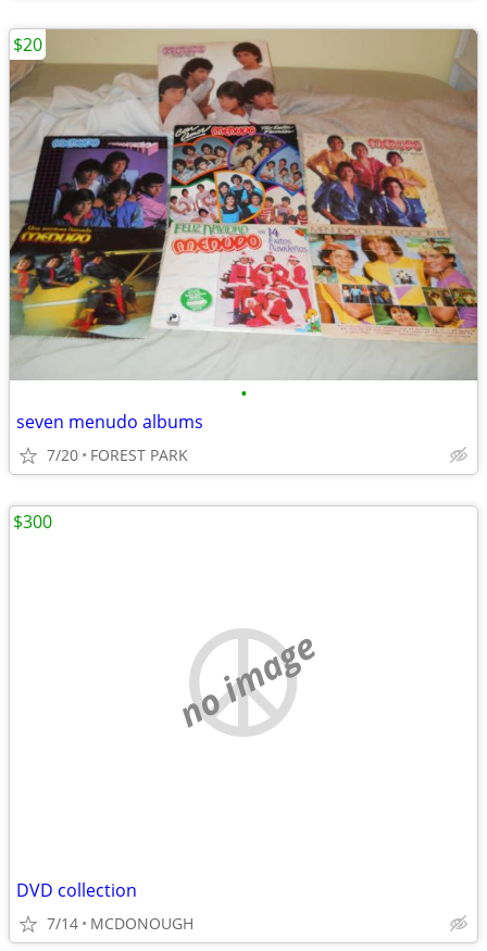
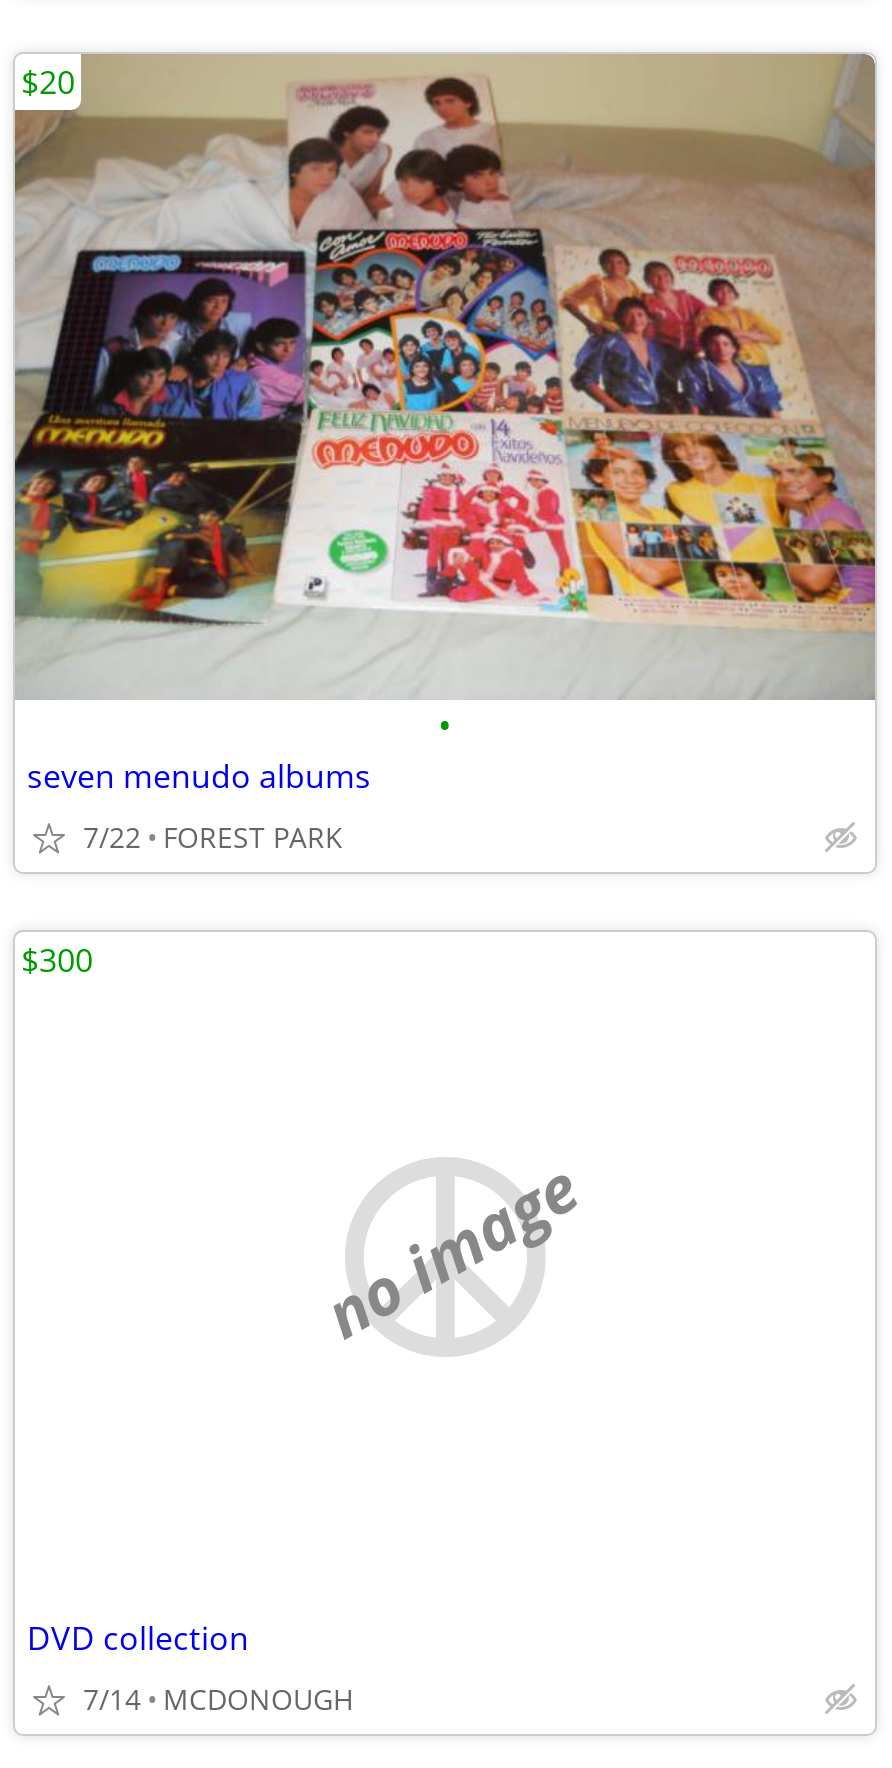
[47,445,188,465] 7/20 FOREST PARK -> [83,818,343,856] 7/22 FOREST PARK

